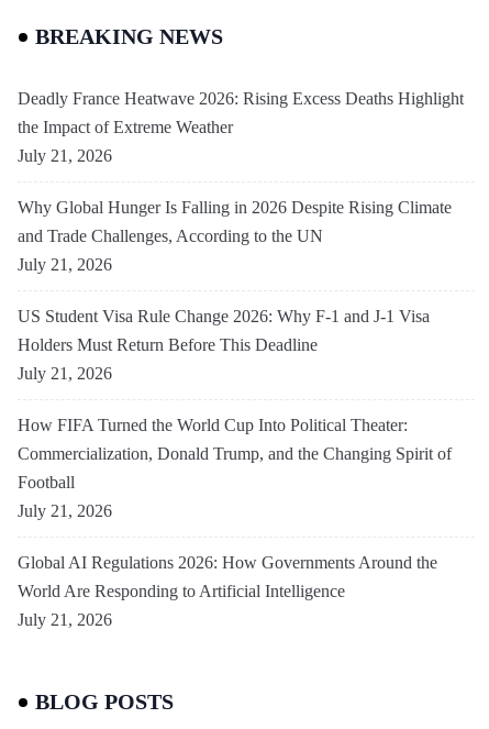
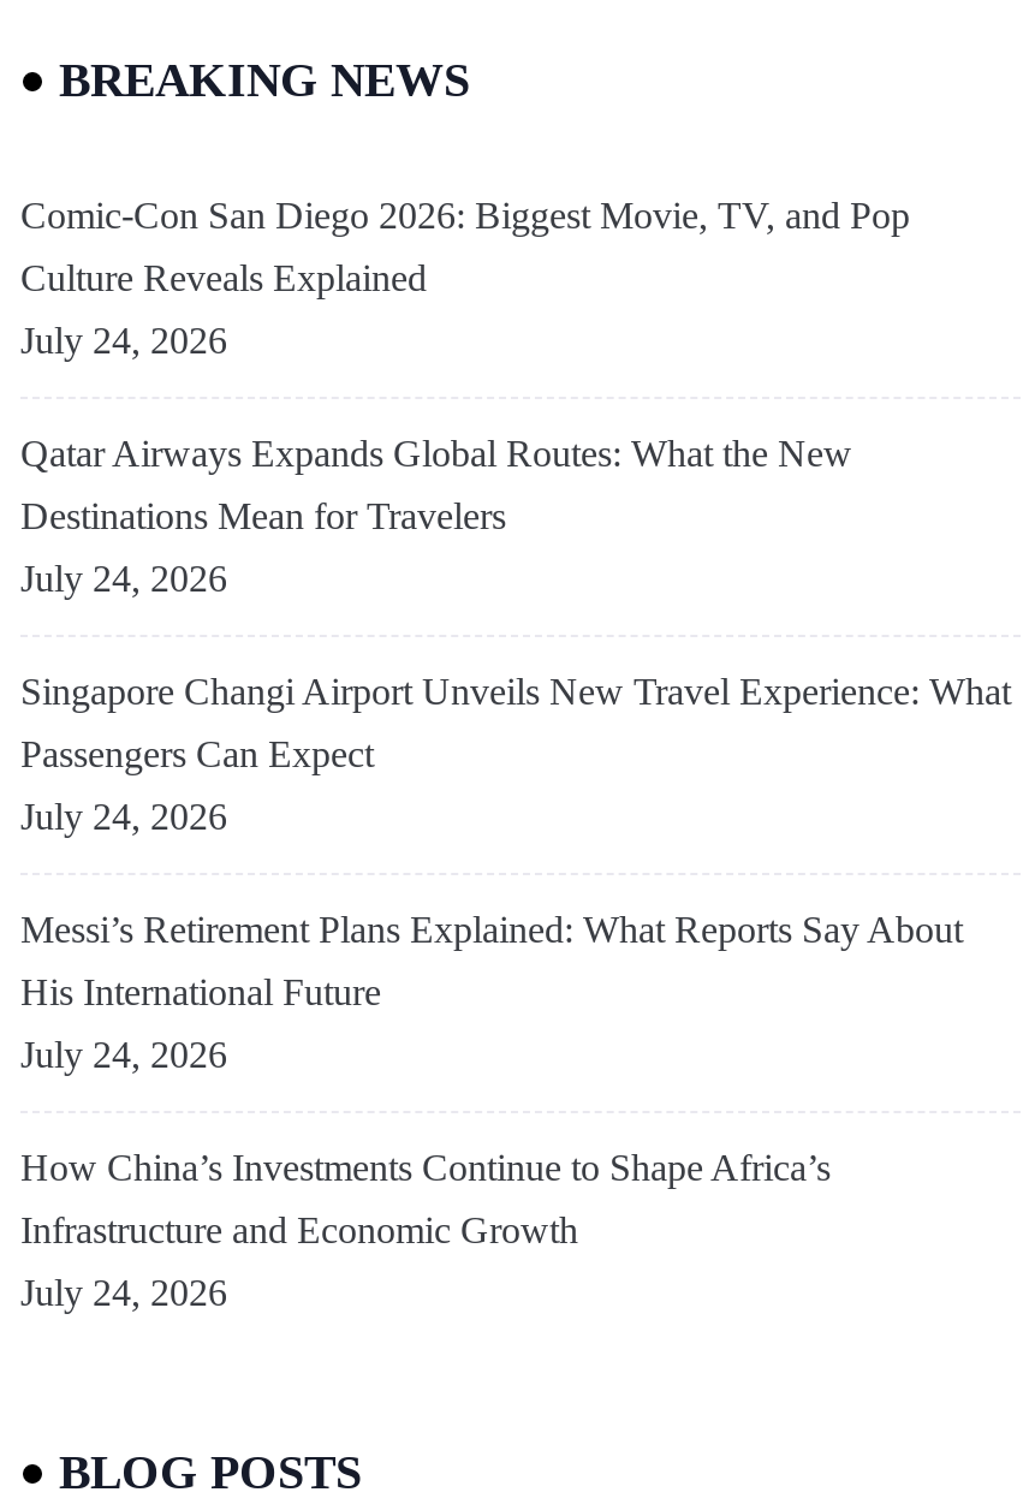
[18,89,464,629] Deadly France Heatwave 2026: Rising Excess Deaths Highlight | the Impact of Extreme Weather | July 21, 2026 | Why Global Hunger Is Falling in 2026 Despite Rising Climate | and Trade Challenges, According to the UN | July 21, 2026 | US Student Visa Rule Change 2026: Why F-1 and J-1 Visa | Holders Must Return Before This Deadline | July 21, 2026 | How FIFA Turned the World Cup Into Political Theater: | Commercialization, Donald Trump, and the Changing Spirit of | Football | July 21, 2026 | Global AI Regulations 2026: How Governments Around the | World Are Responding to Artificial Intelligence | July 21, 2026 -> [20,194,1011,1312] Comic-Con San Diego 2026: Biggest Movie, TV, and Pop | Culture Reveals Explained | July 24, 2026 | Qatar Airways Expands Global Routes: What the New | Destinations Mean for Travelers | July 24, 2026 | Singapore Changi Airport Unveils New Travel Experience: What | Passengers Can Expect | July 24, 2026 | Messi’s Retirement Plans Explained: What Reports Say About | His International Future | July 24, 2026 | How China’s Investments Continue to Shape Africa’s | Infrastructure and Economic Growth | July 24, 2026

